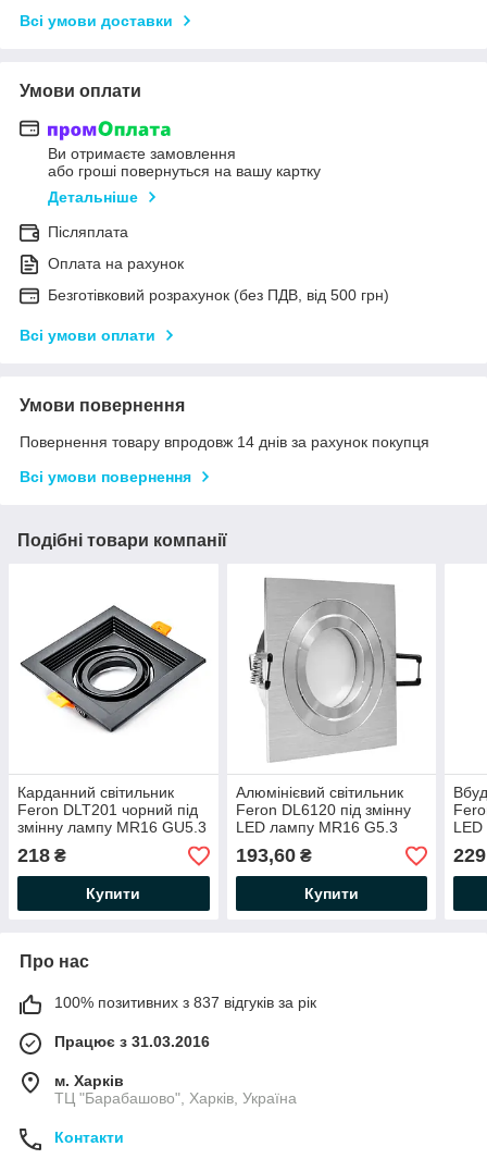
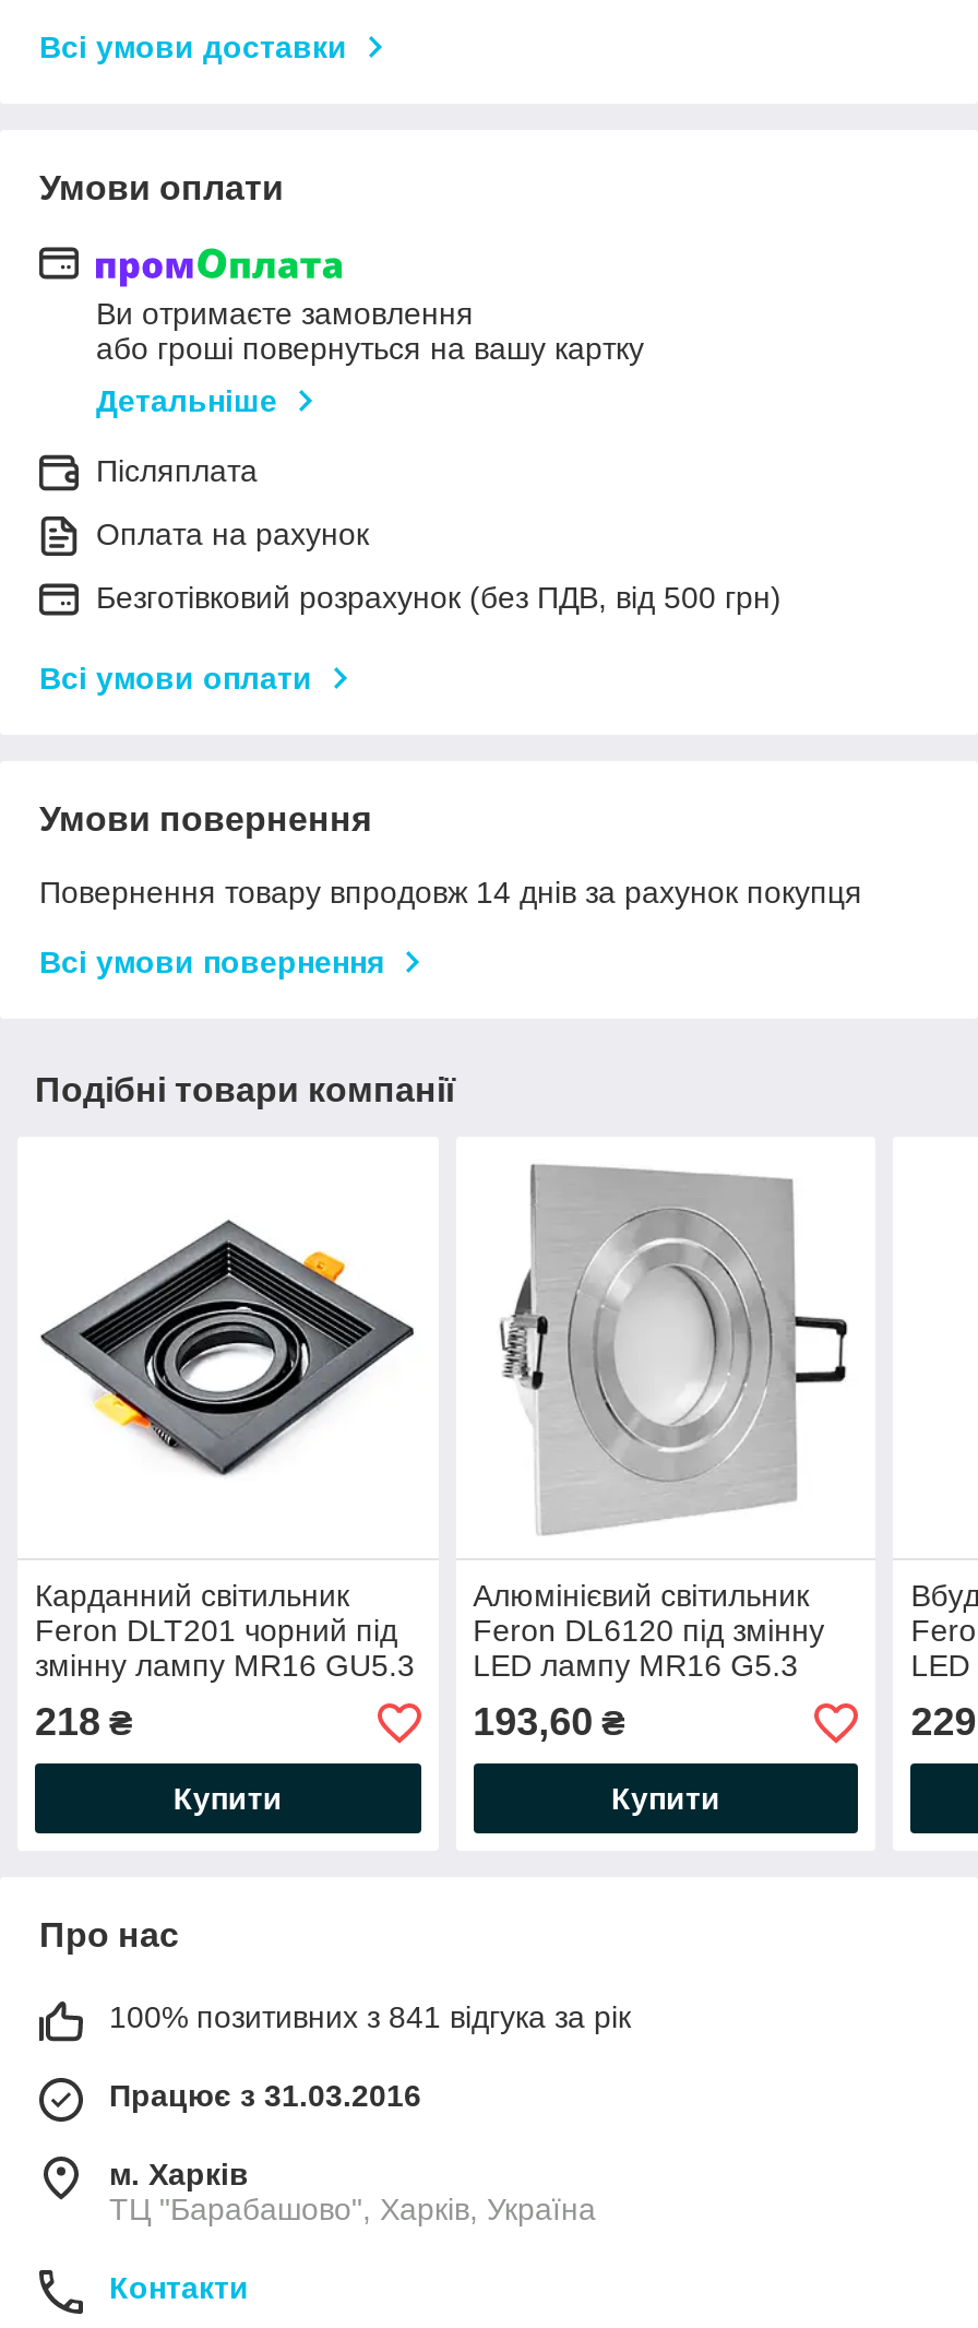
[54,994,316,1011] 100% позитивних з 837 відгуків за рік -> [109,1999,631,2034] 100% позитивних з 841 відгука за рік

